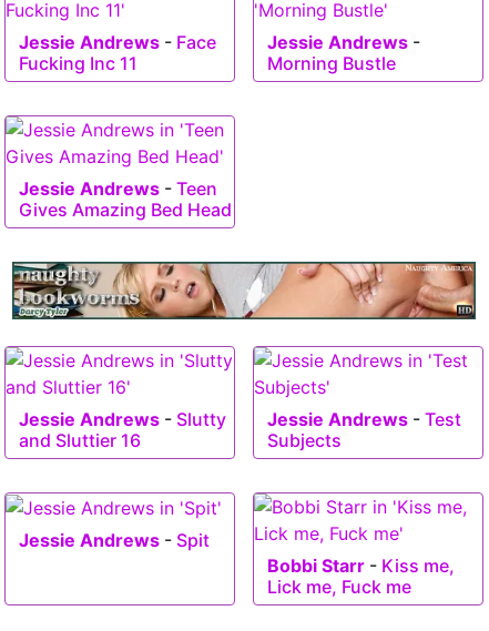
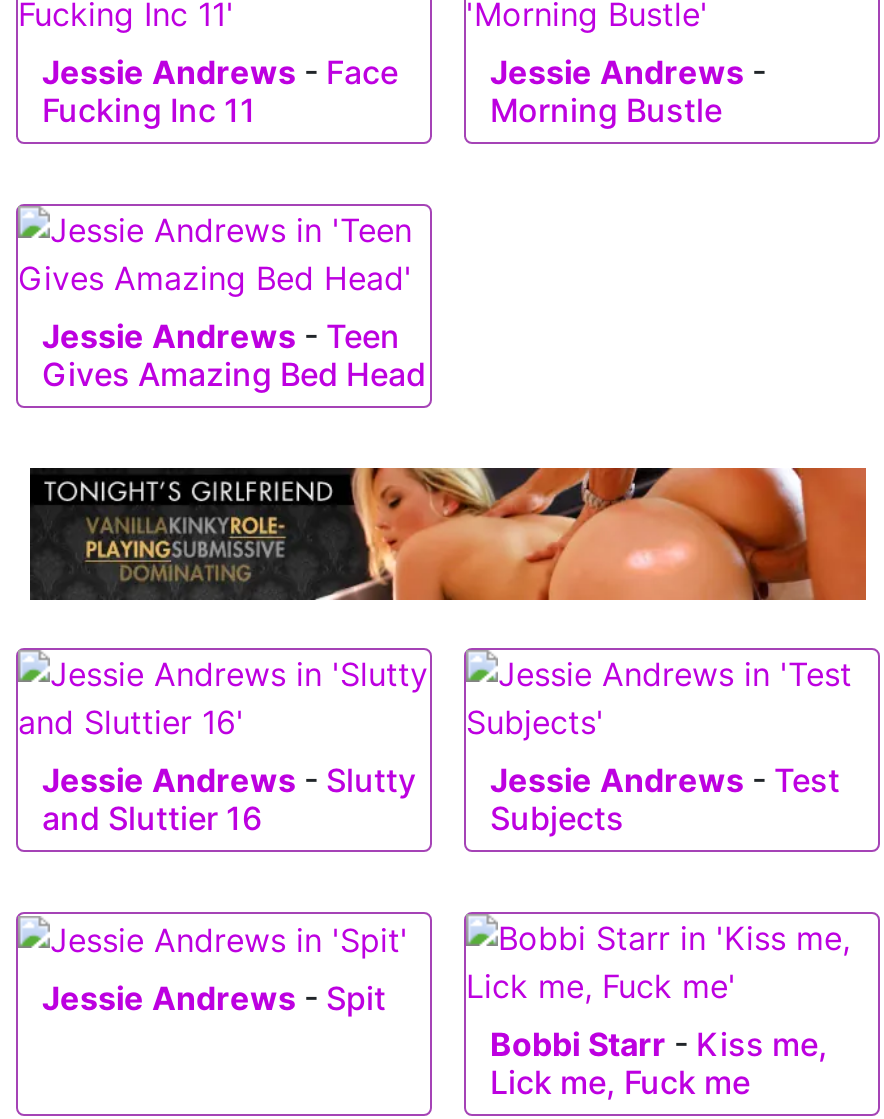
[12,261,477,320] [image] -> [30,466,868,602] [image]

